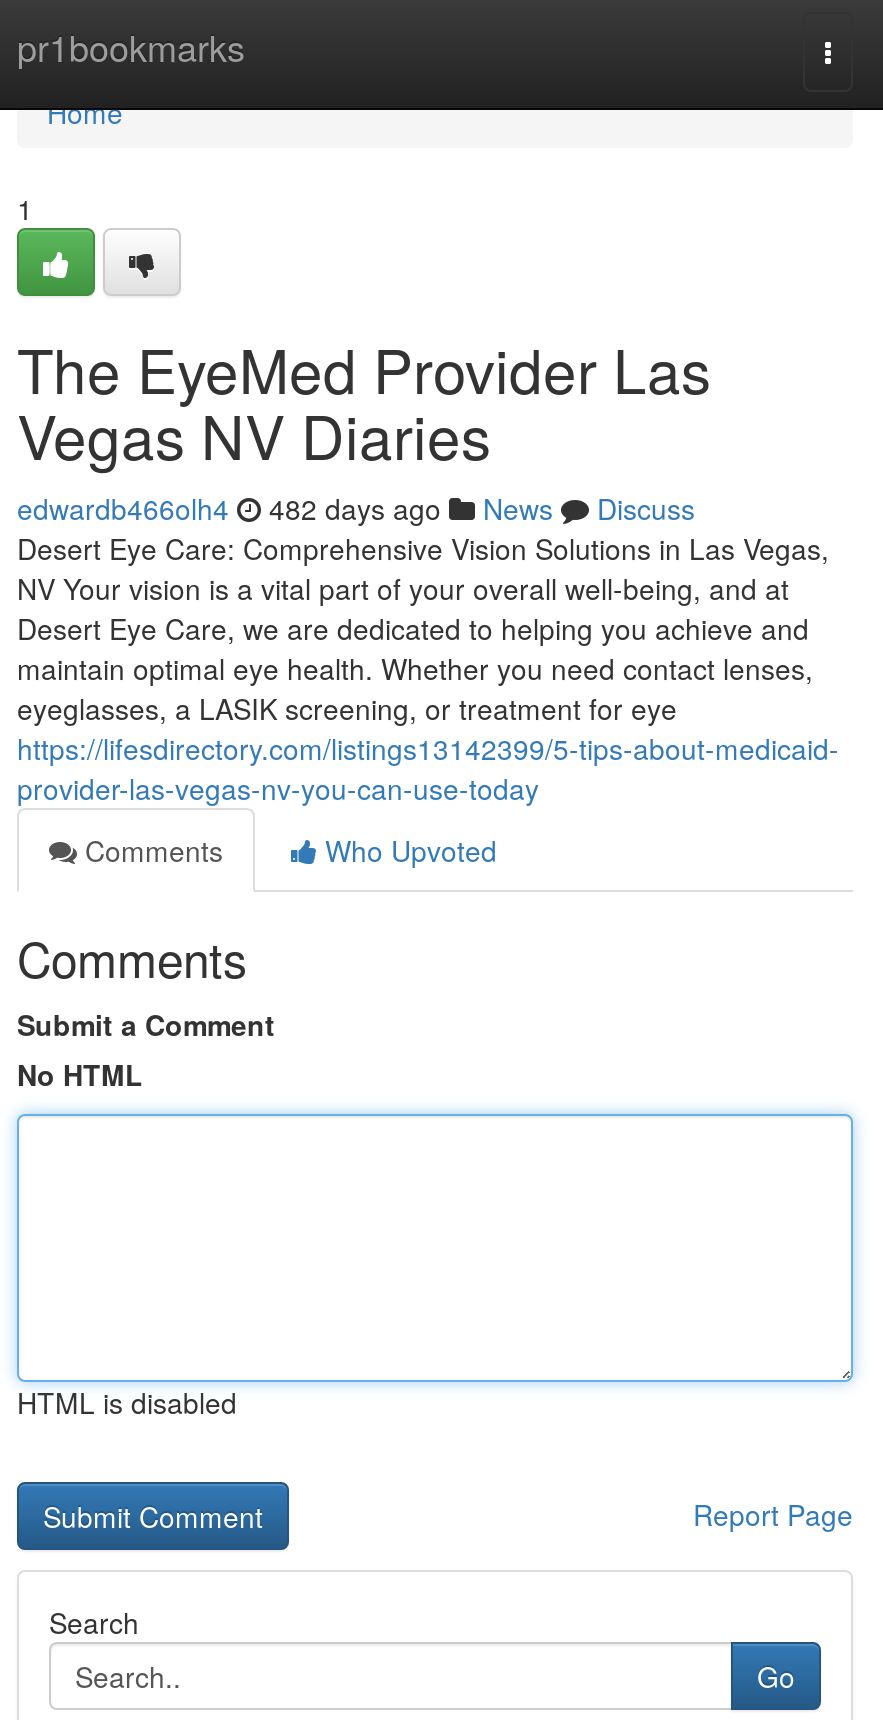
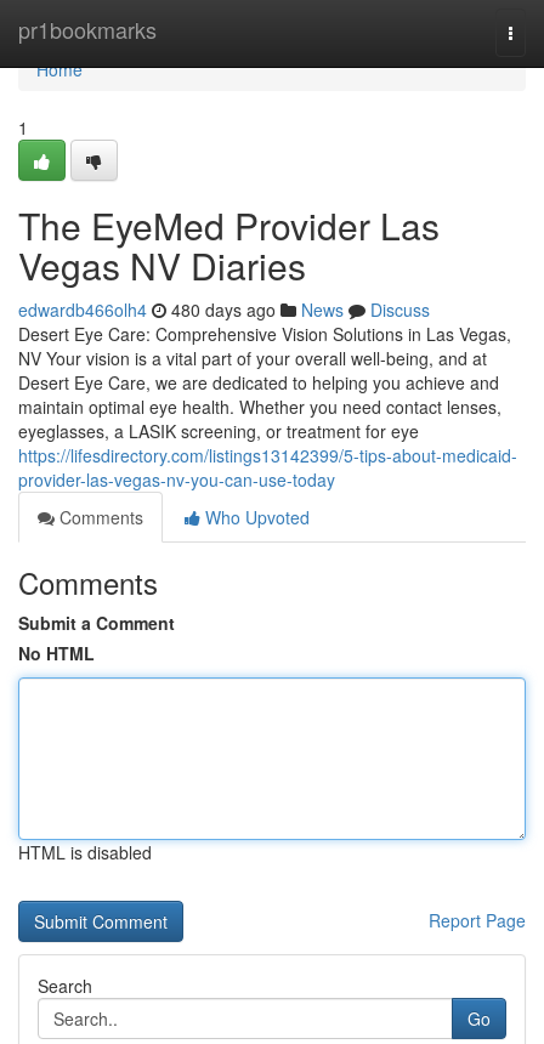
[17,488,695,528] edwardb466olh4 482 days ago News Discuss -> [18,297,430,322] edwardb466olh4 480 days ago News Discuss

